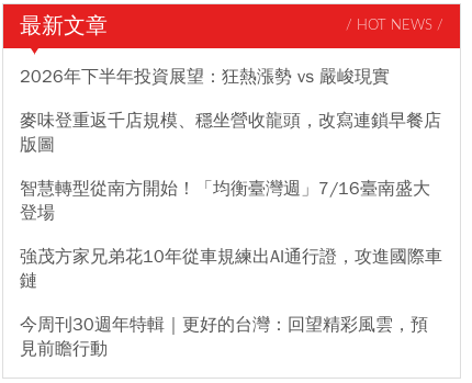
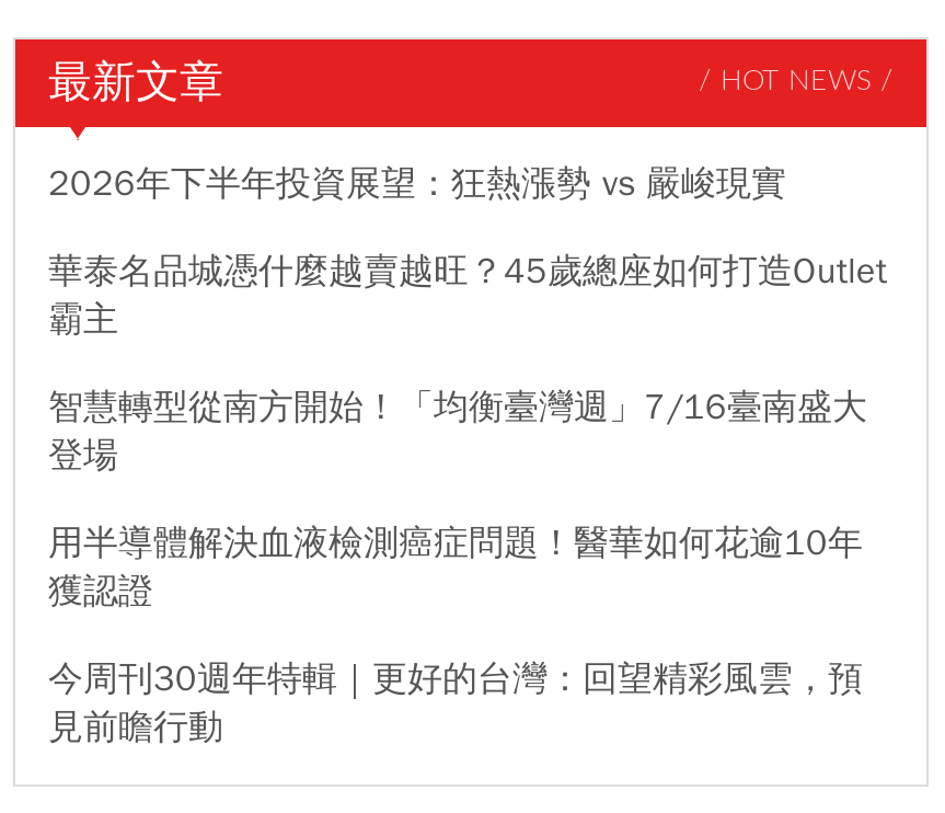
[20,110,441,156] 麥味登重返千店規模、穩坐營收龍頭，改寫連鎖早餐店 | 版圖 -> [48,250,887,342] 華泰名品城憑什麼越賣越旺？45歲總座如何打造Outlet | 霸主
[20,246,442,292] 強茂方家兄弟花10年從車規練出AI通行證，攻進國際車 | 鏈 -> [48,521,863,613] 用半導體解決血液檢測癌症問題！醫華如何花逾10年 | 獲認證

